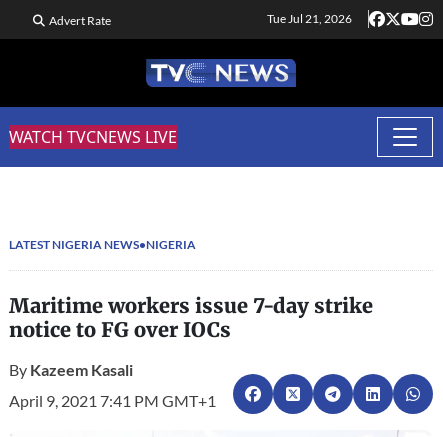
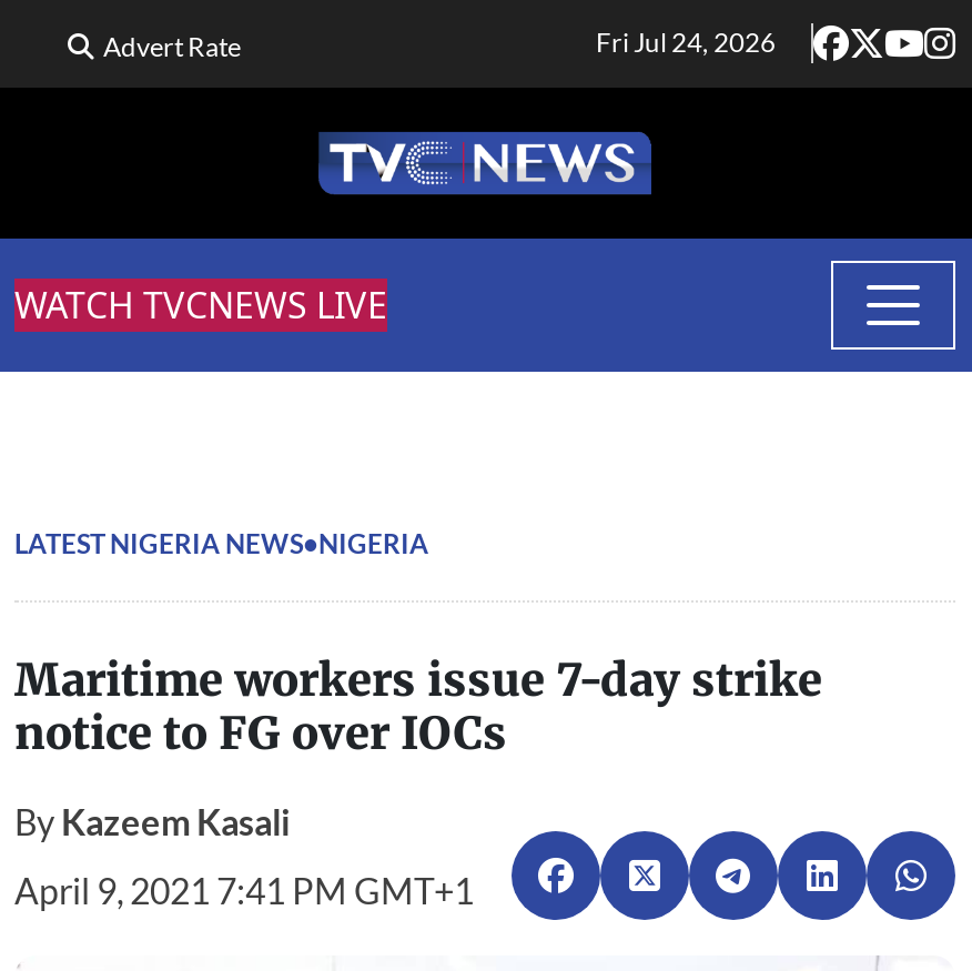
[267,11,352,26] Tue Jul 21, 2026 -> [596,26,776,59] Fri Jul 24, 2026

